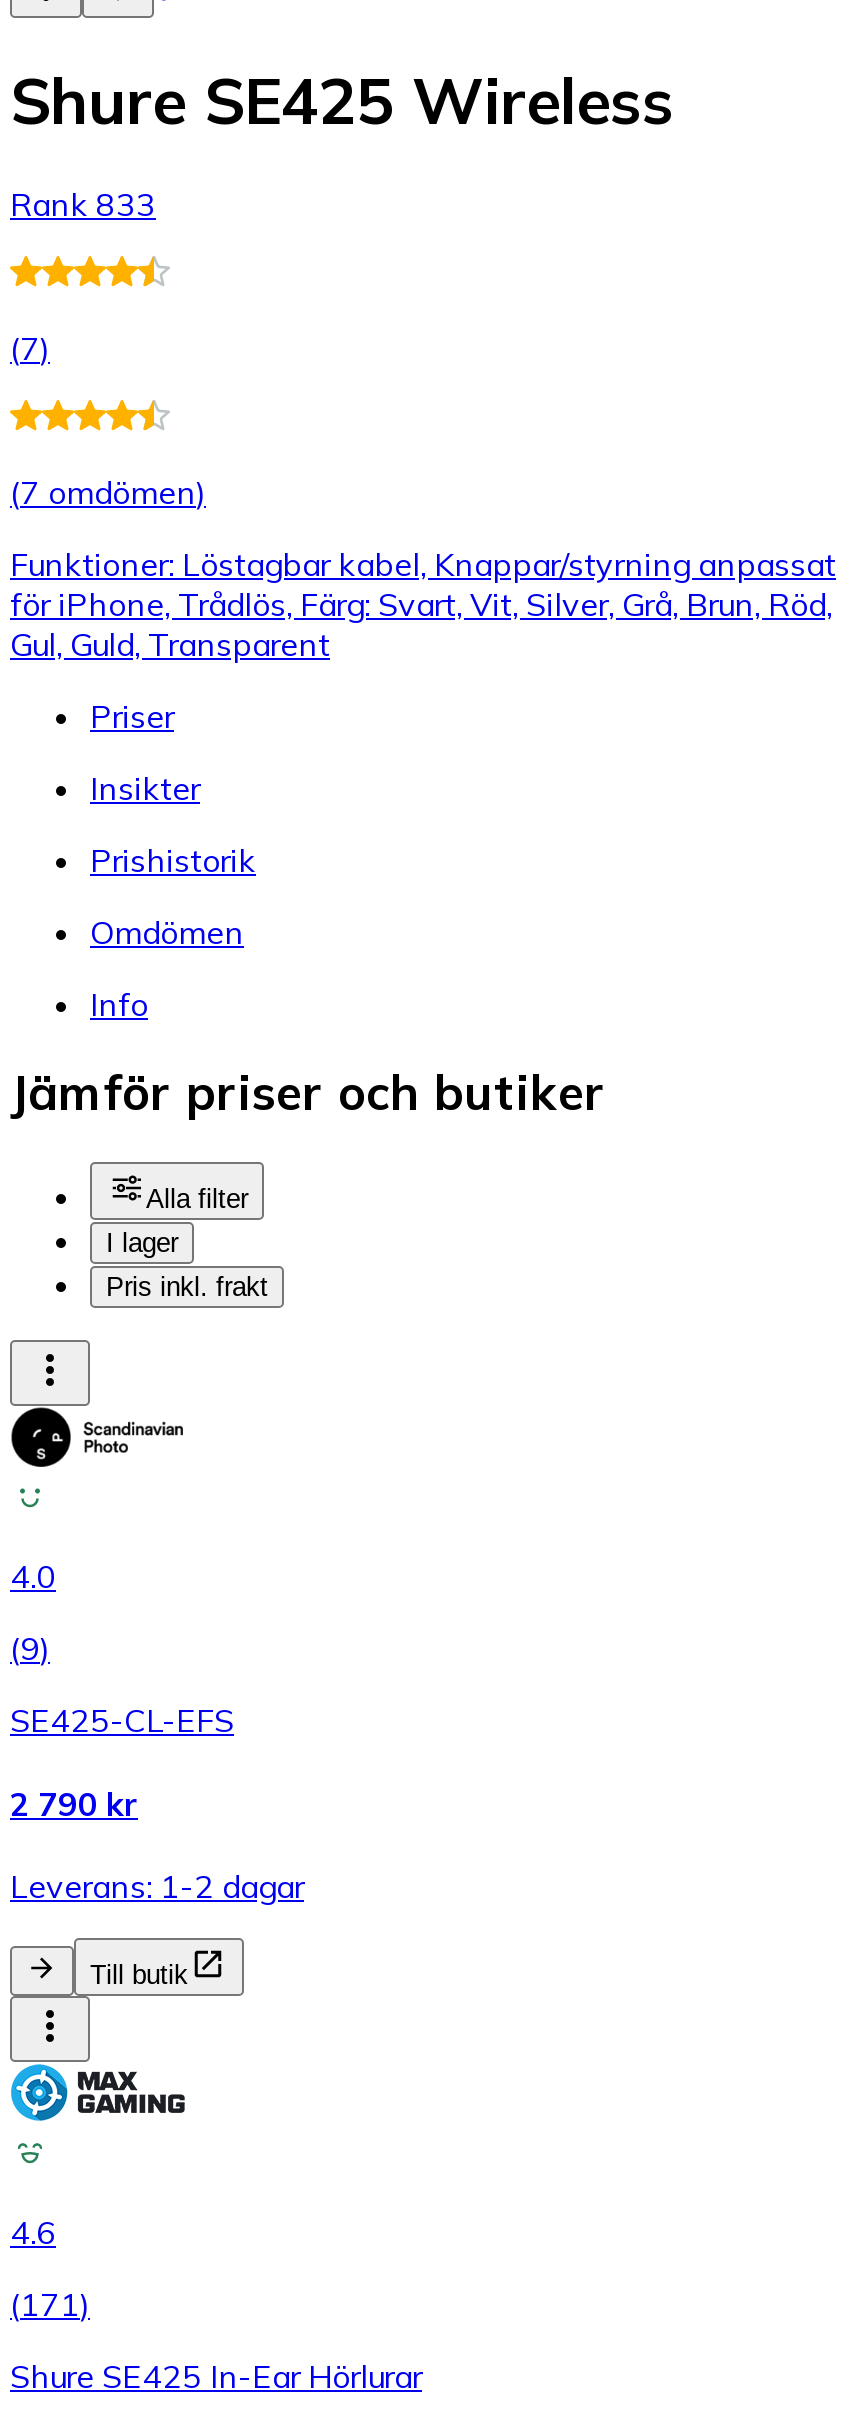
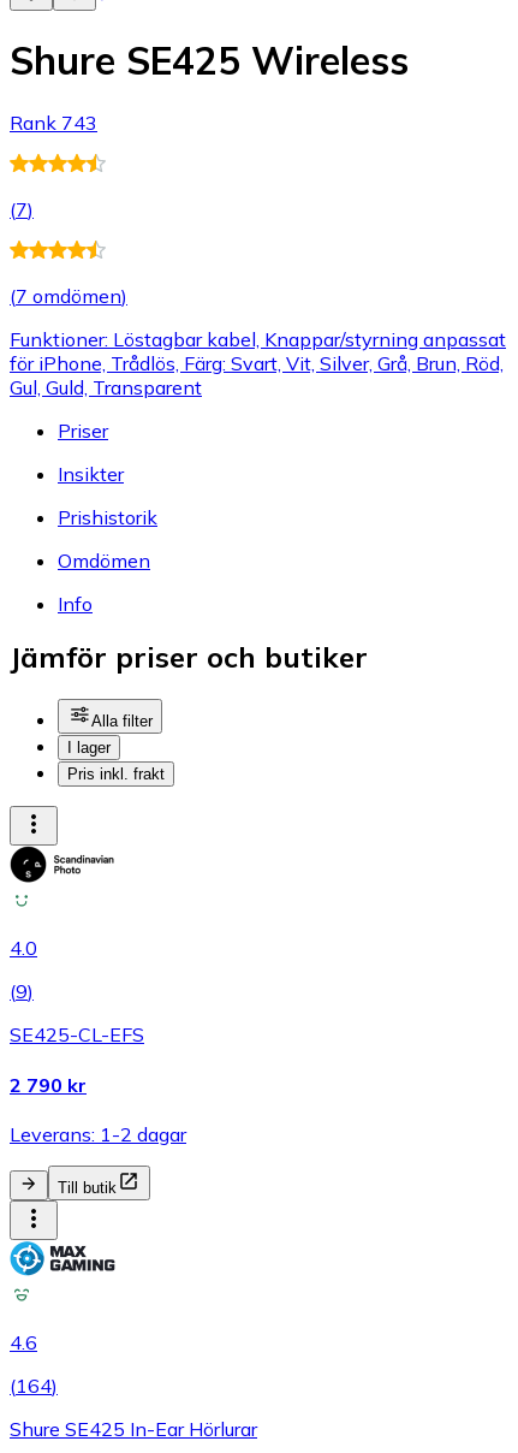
[10,183,156,223] Rank 833 -> [10,110,97,134] Rank 743
[10,2284,90,2324] (171) -> [10,1373,58,1398] (164)

